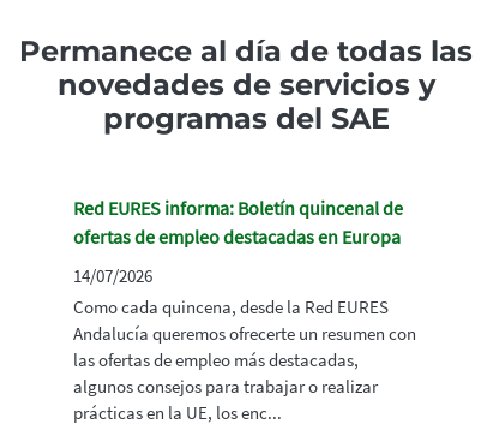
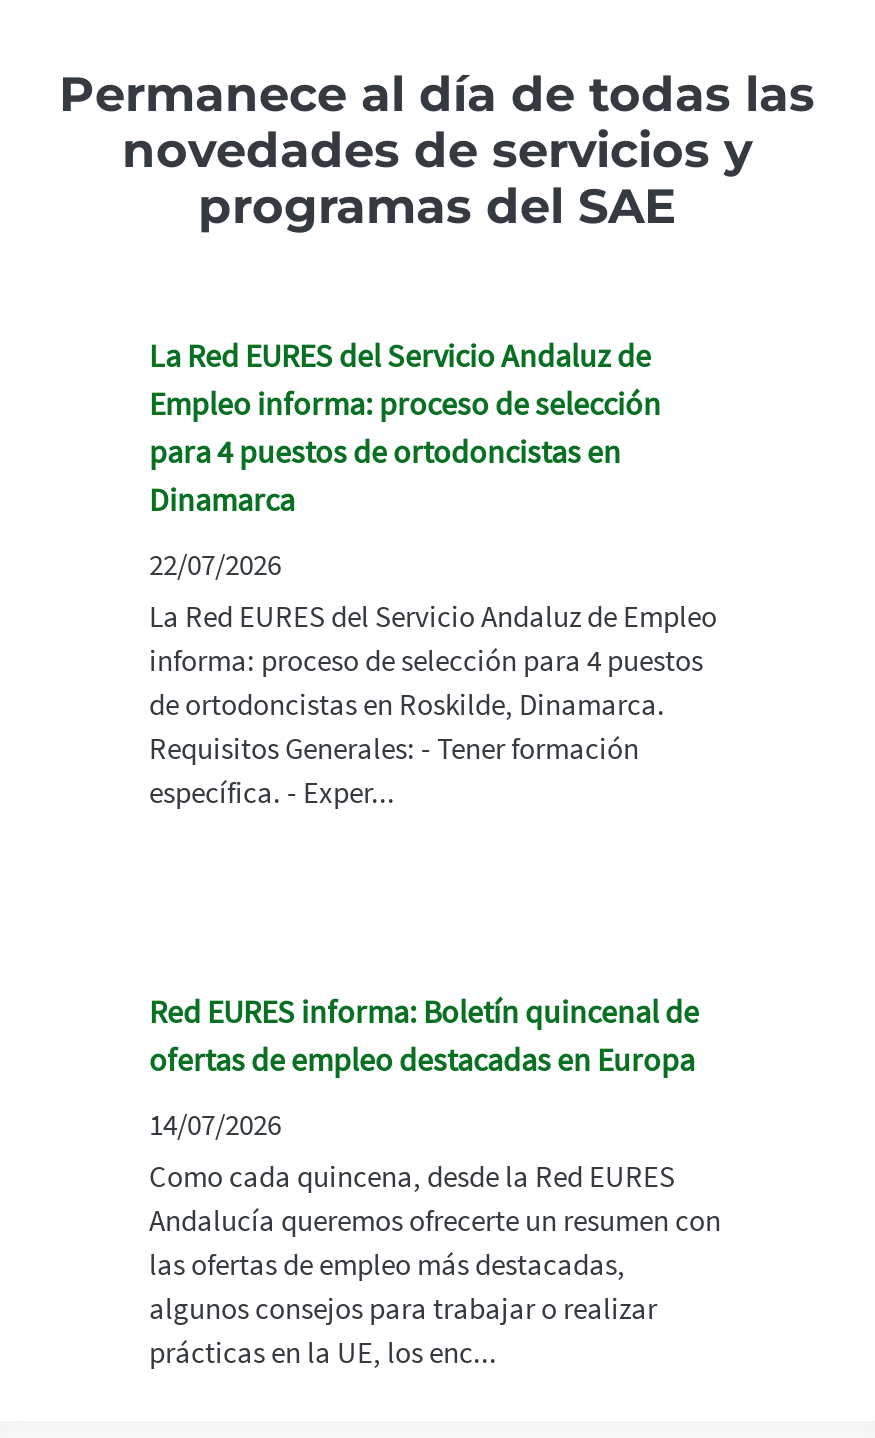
none -> [149,334,717,810] La Red EURES del Servicio Andaluz de | Empleo informa: proceso de selección | para 4 puestos de ortodoncistas en | Dinamarca | 22/07/2026 | La Red EURES del Servicio Andaluz de Empleo | informa: proceso de selección para 4 puestos | de ortodoncistas en Roskilde, Dinamarca. | Requisitos Generales: - Tener formación | específica. - Exper...

